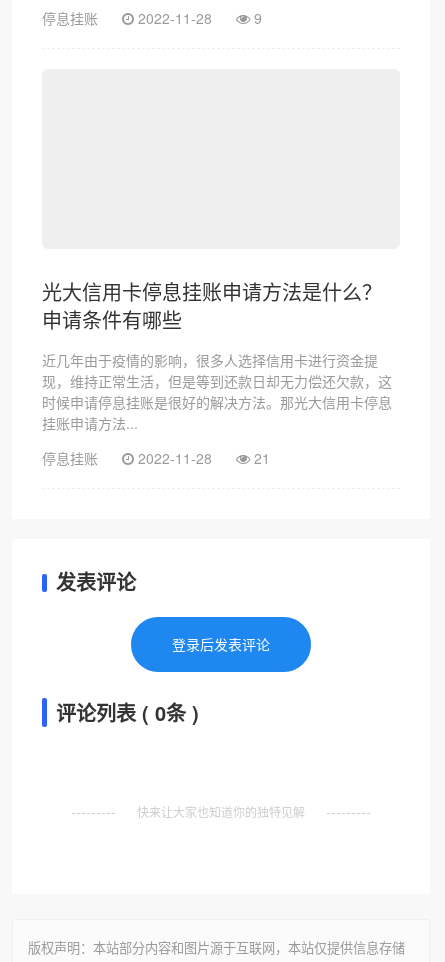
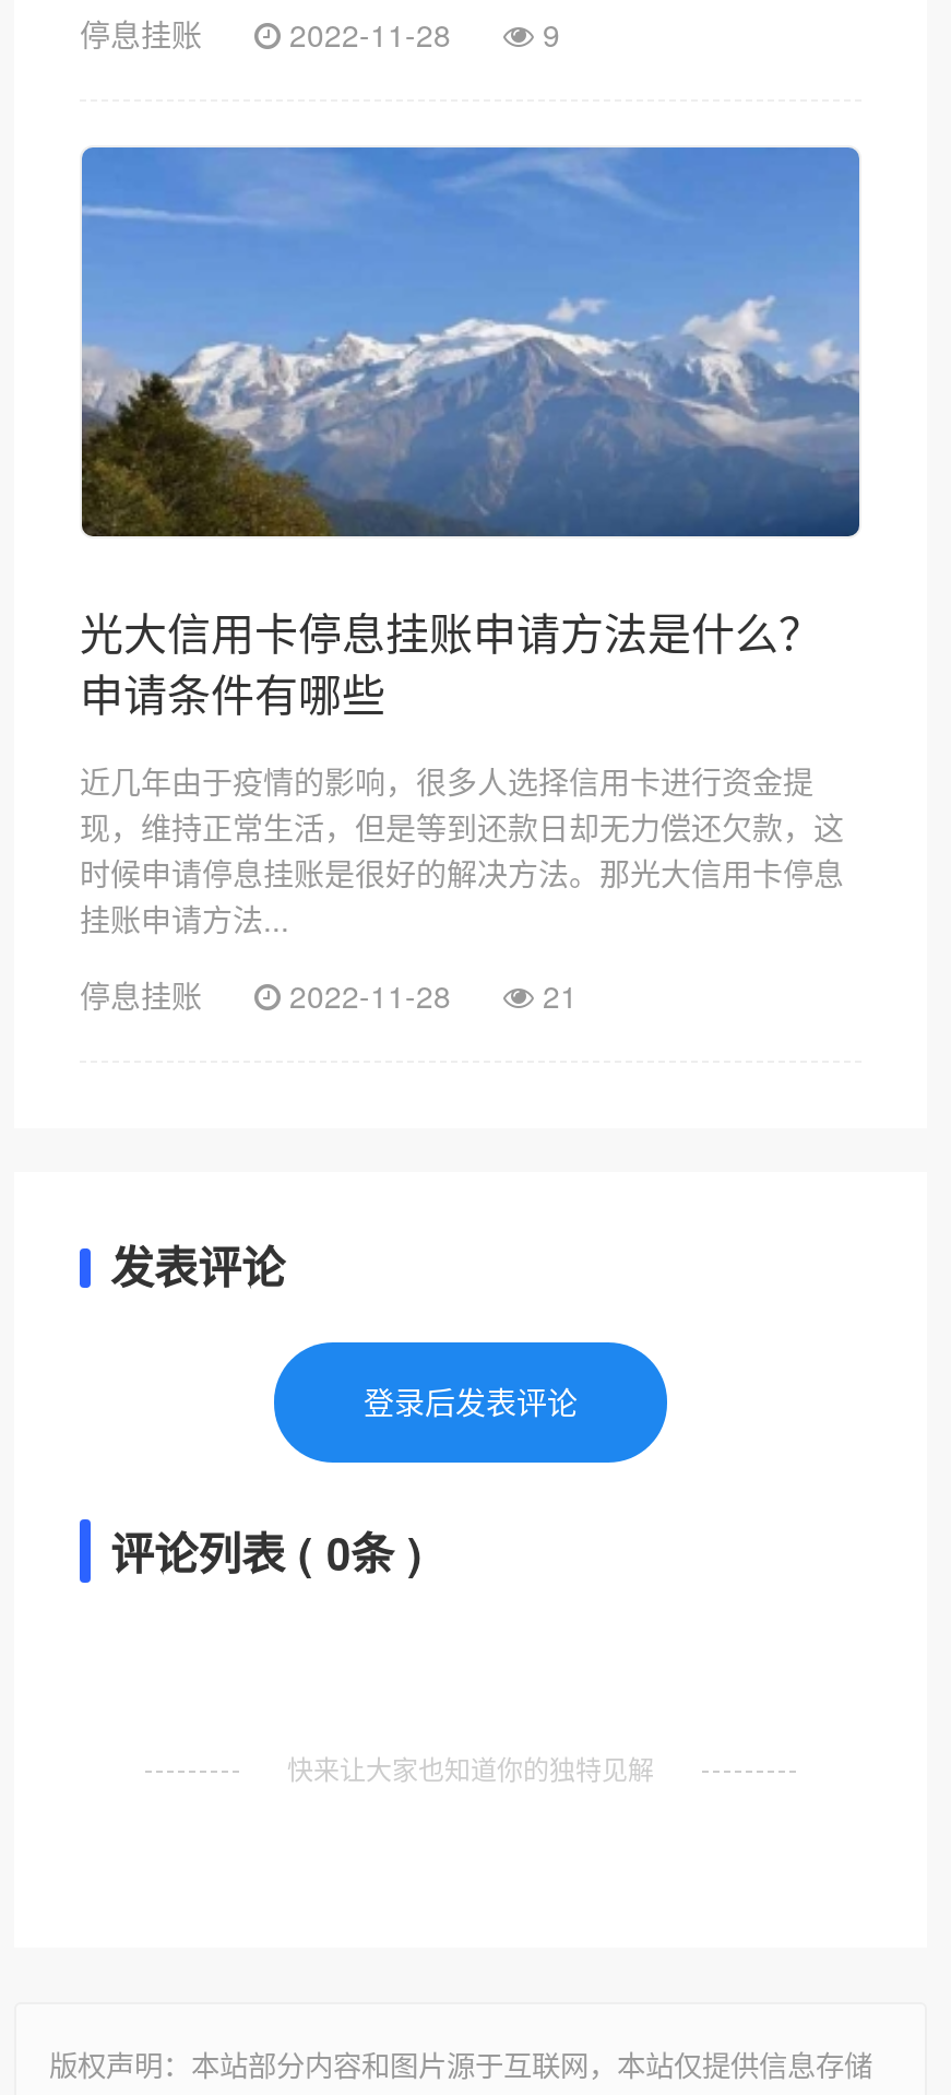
none -> [80,145,861,538] [image]

